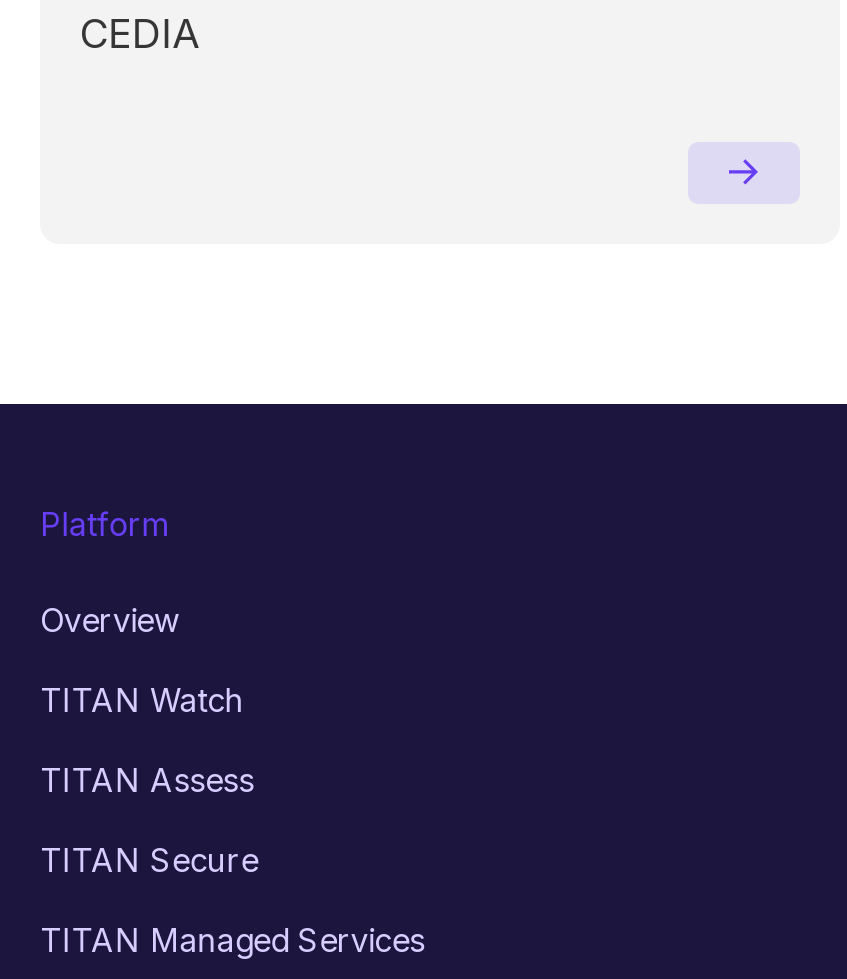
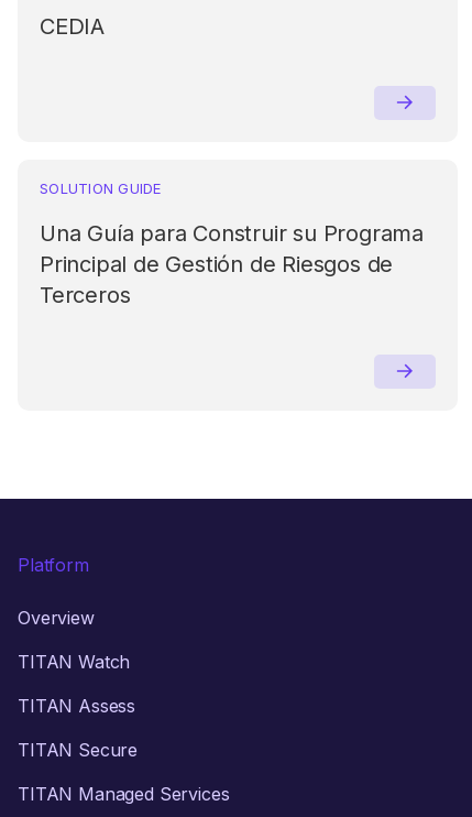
none -> [40,179,424,308] SOLUTION GUIDE | Una Guía para Construir su Programa | Principal de Gestión de Riesgos de | Terceros

